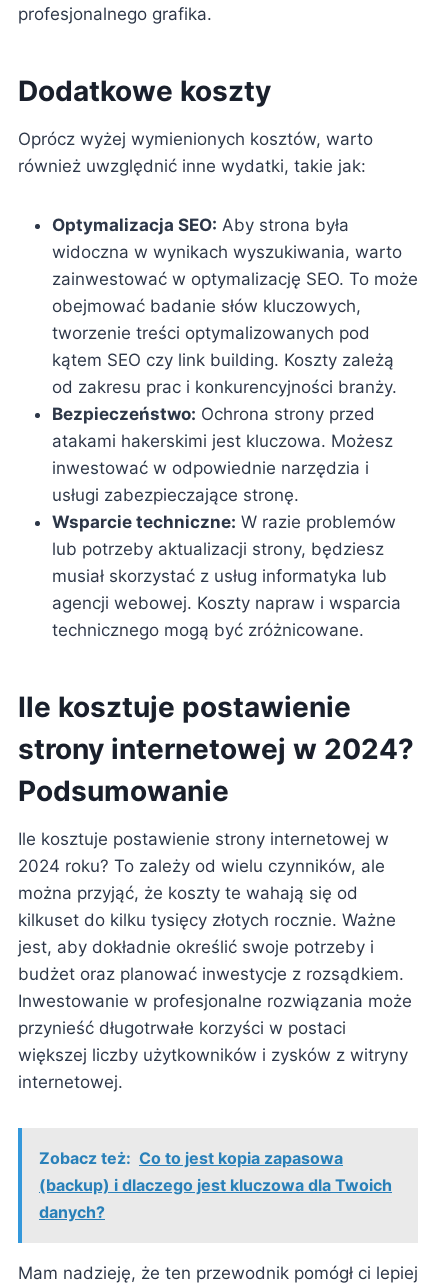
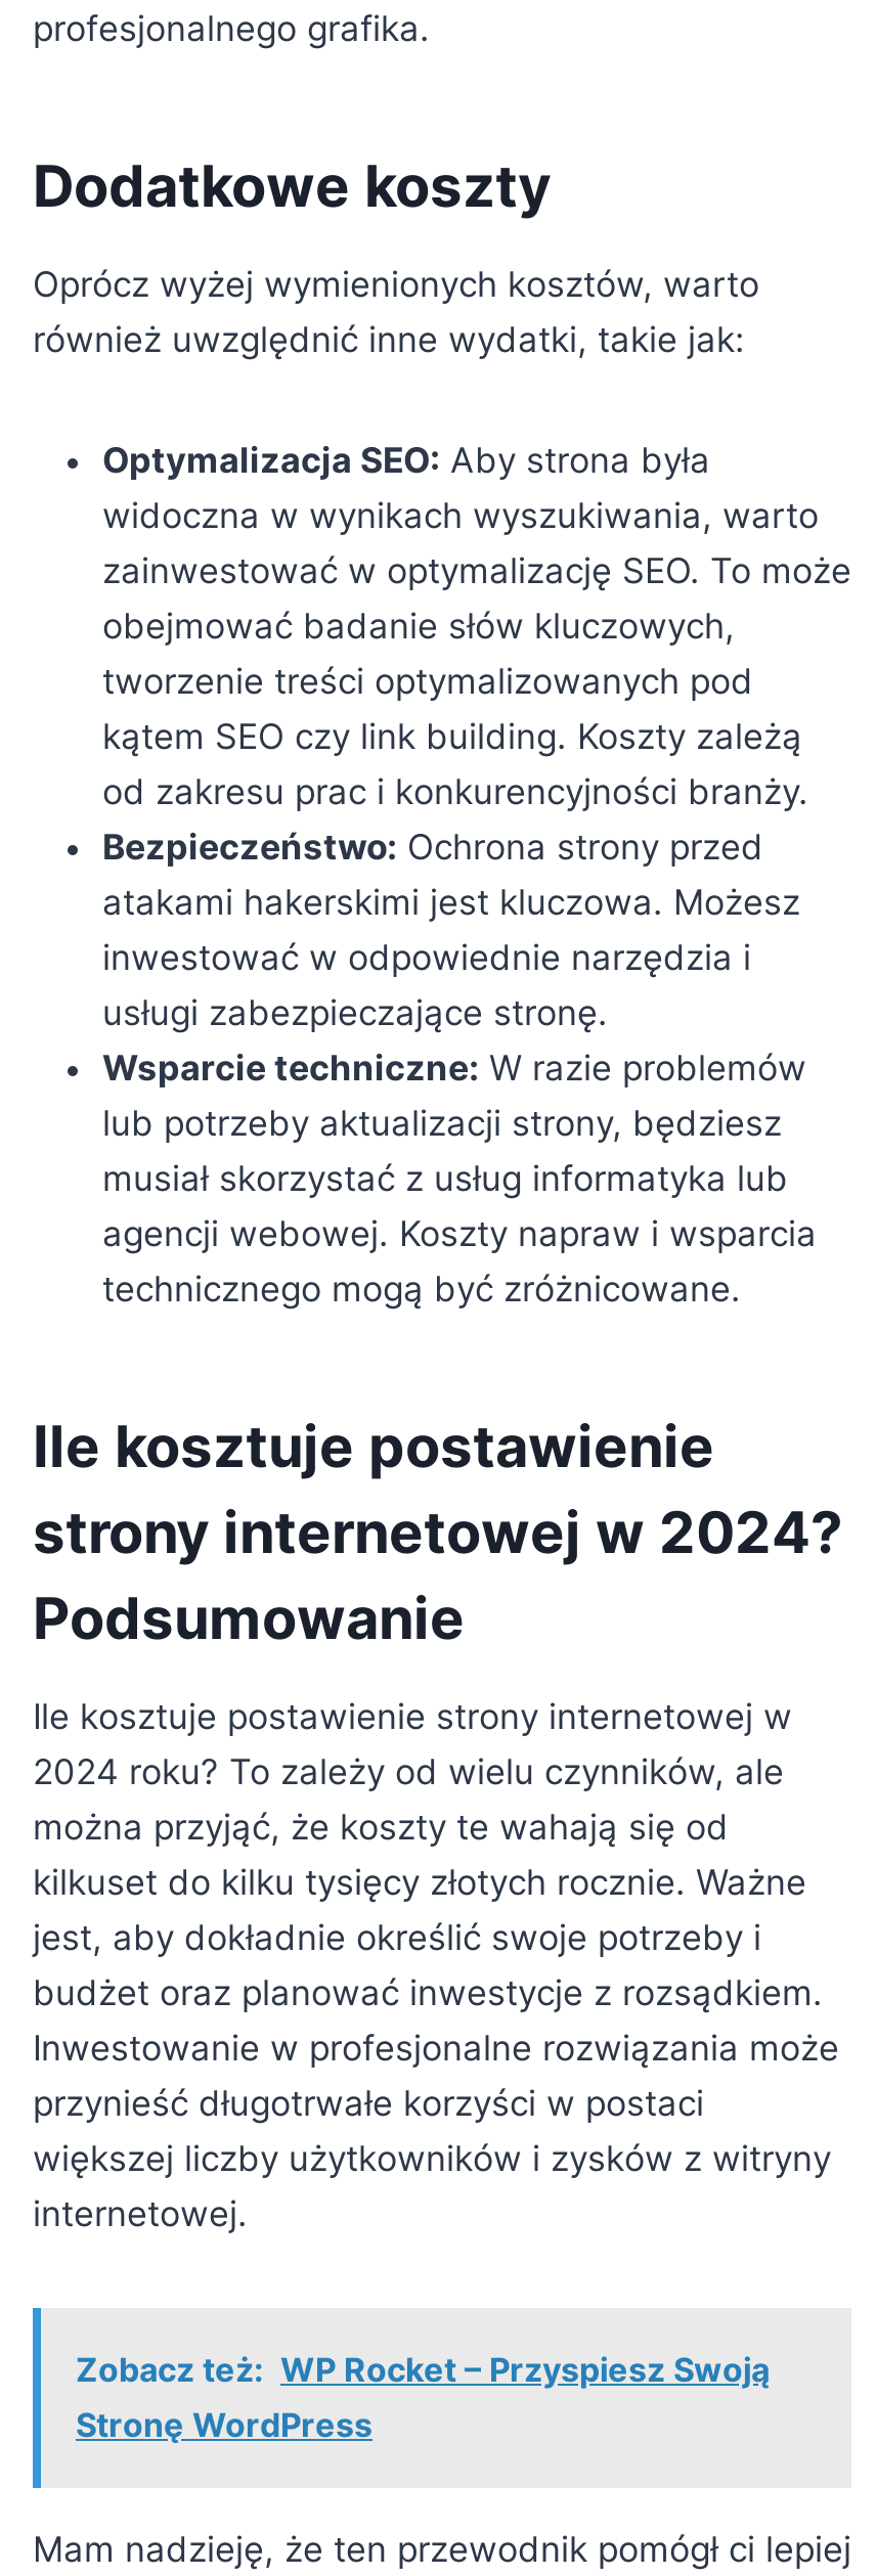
[39,1148,392,1222] Zobacz też: Co to jest kopia zapasowa | (backup) i dlaczego jest kluczowa dla Twoich | danych? -> [76,2348,770,2444] Zobacz też: WP Rocket – Przyspiesz Swoją | Stronę WordPress

